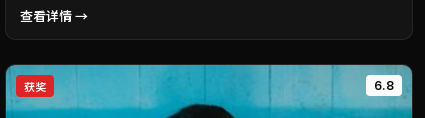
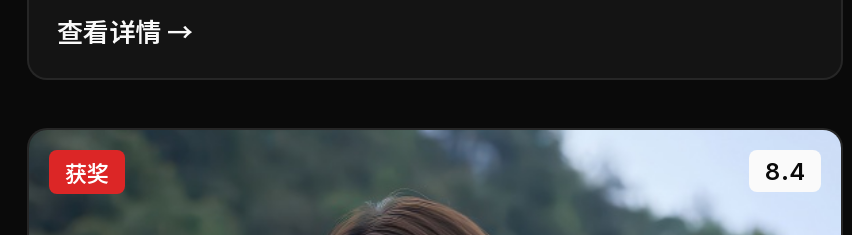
[374,78,394,93] 6.8 -> [765,155,805,185] 8.4

